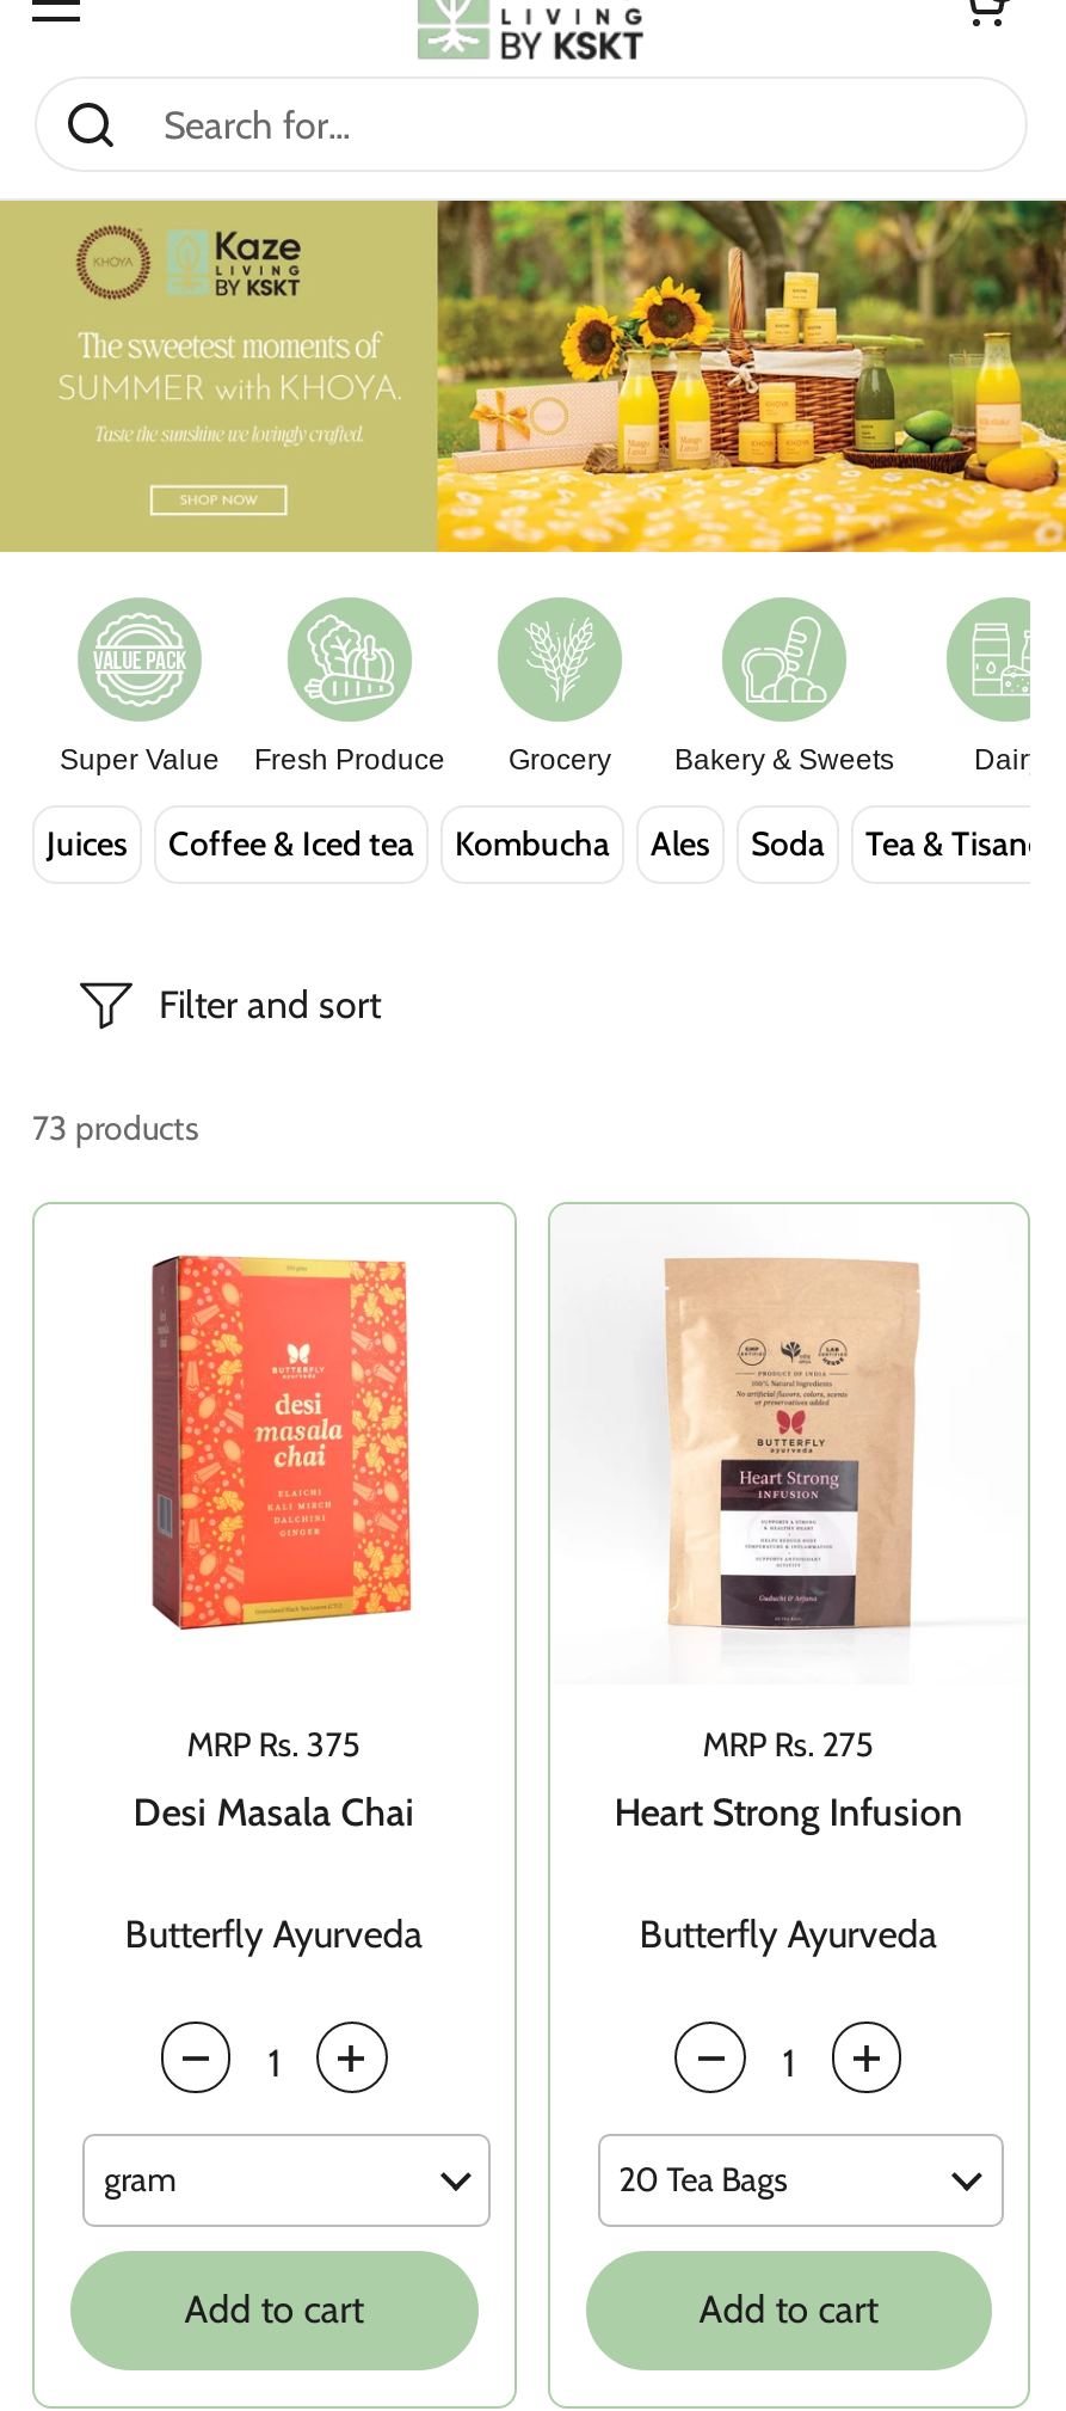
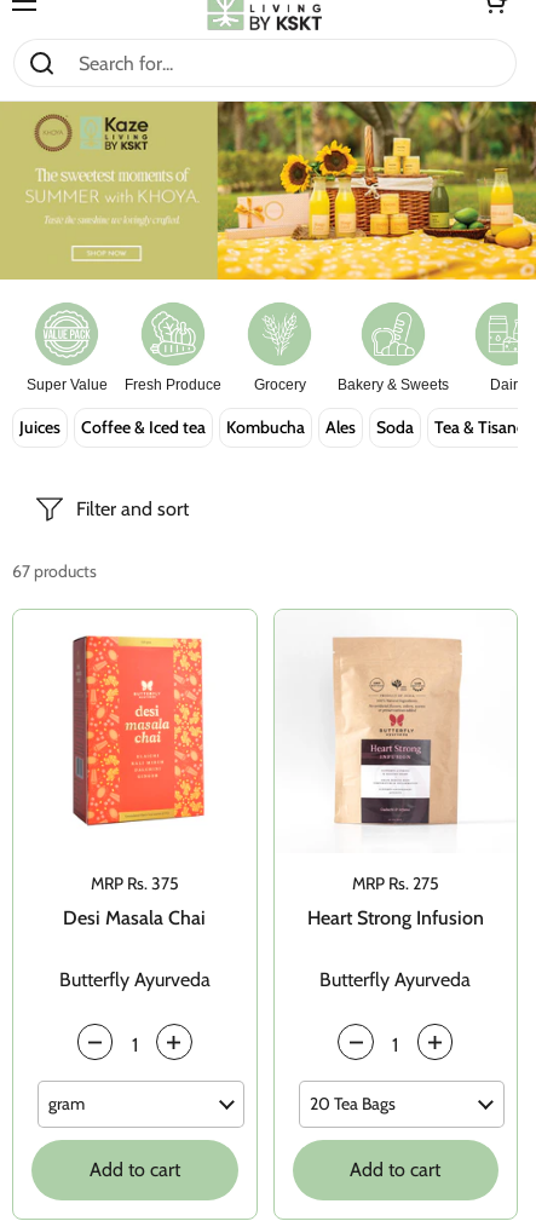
[32,1107,199,1150] 73 products -> [12,561,97,582] 67 products

